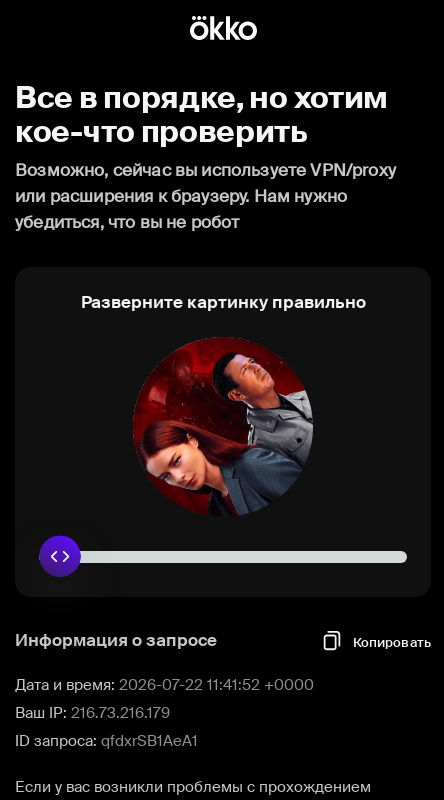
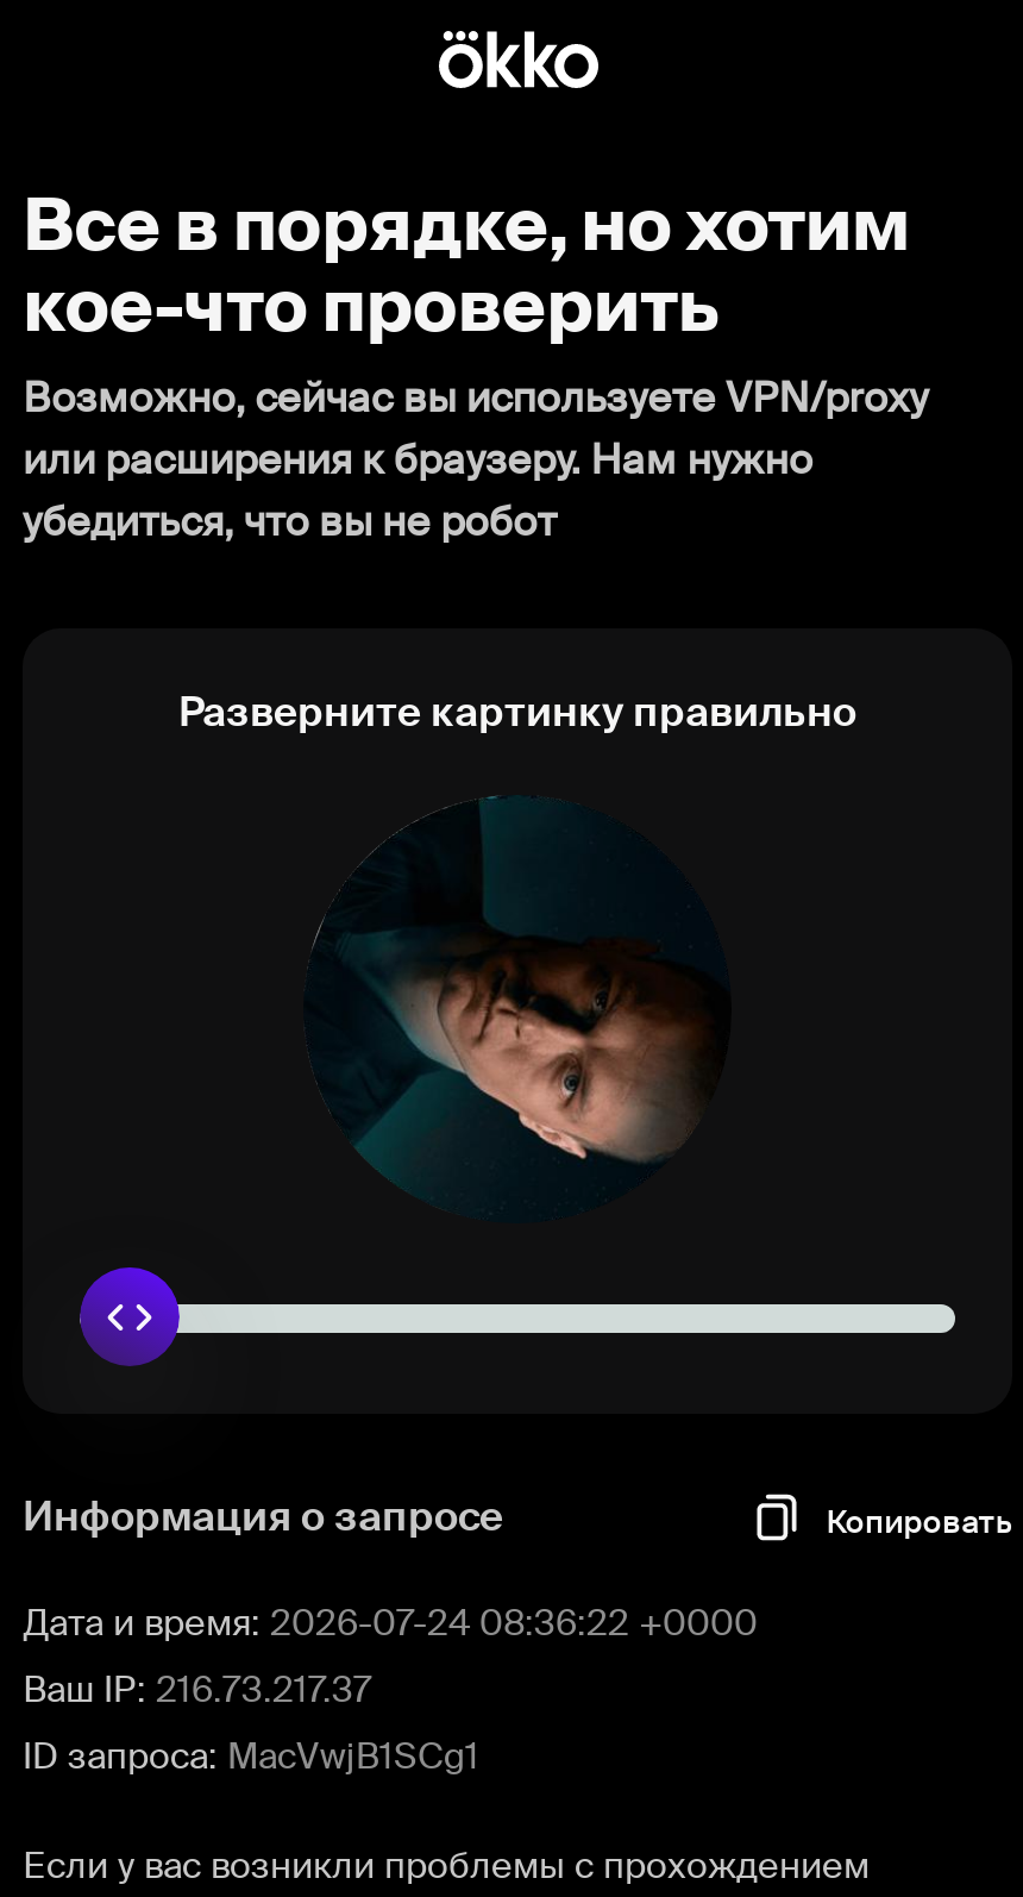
[133,337,314,515] [image] -> [303,797,732,1216] [image]
[15,675,314,695] Дата и время: 2026-07-22 11:41:52 +0000 -> [23,1599,758,1647] Дата и время: 2026-07-24 08:36:22 +0000
[15,703,170,723] Ваш IP: 216.73.216.179 -> [23,1666,372,1714] Ваш IP: 216.73.217.37
[15,731,198,751] ID запроса: qfdxrSB1AeA1 -> [23,1733,479,1780] ID запроса: MacVwjB1SCg1

